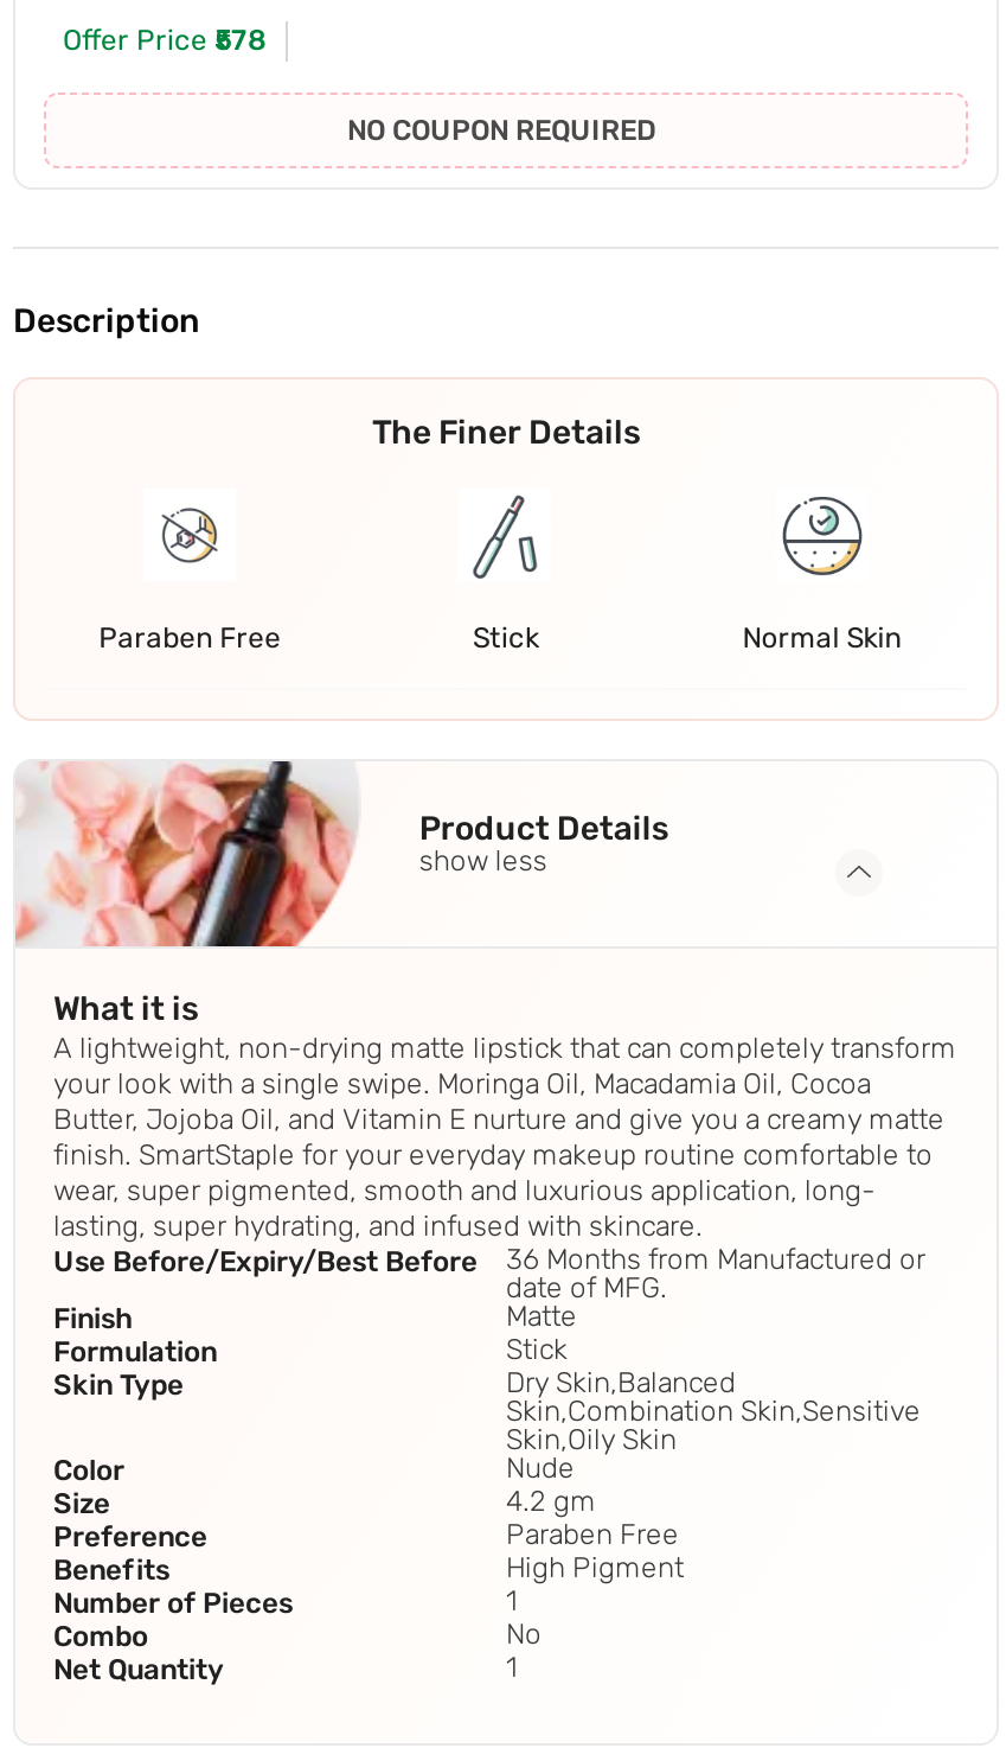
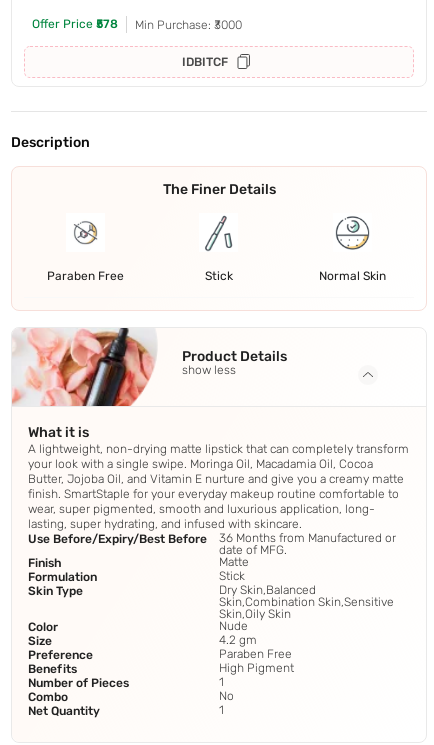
[347,115,655,148] NO COUPON REQUIRED -> [135,18,242,69] Min Purchase: ₹3000 | IDBITCF

